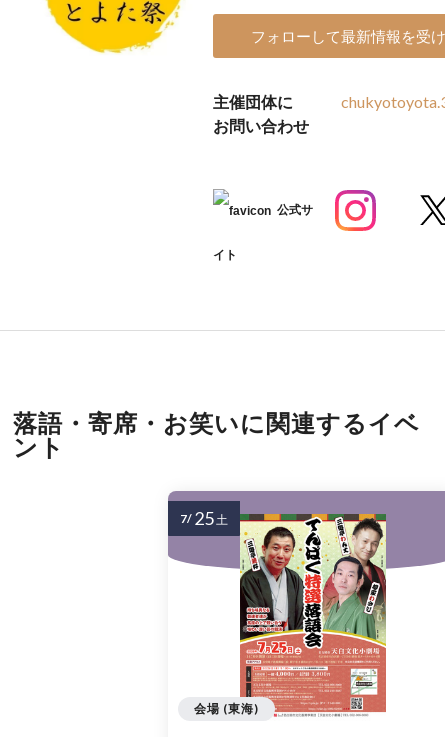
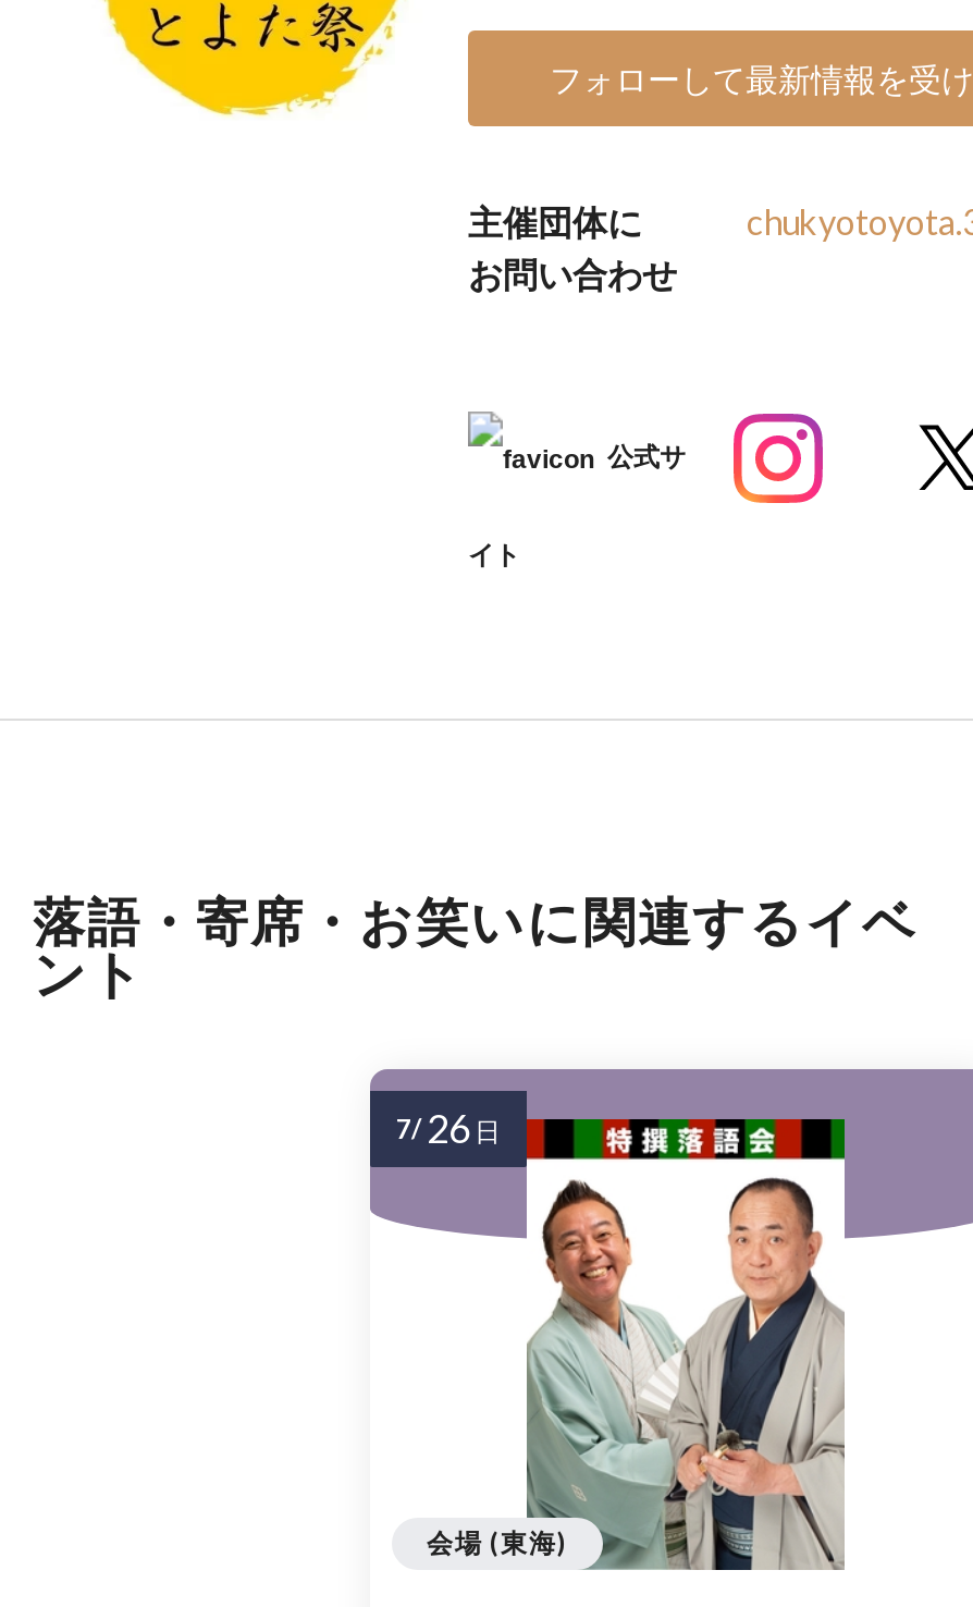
[180,507,387,721] [image] | 7/ 25 土 -> [396,1104,847,1572] [image] | 7/ 26 日

